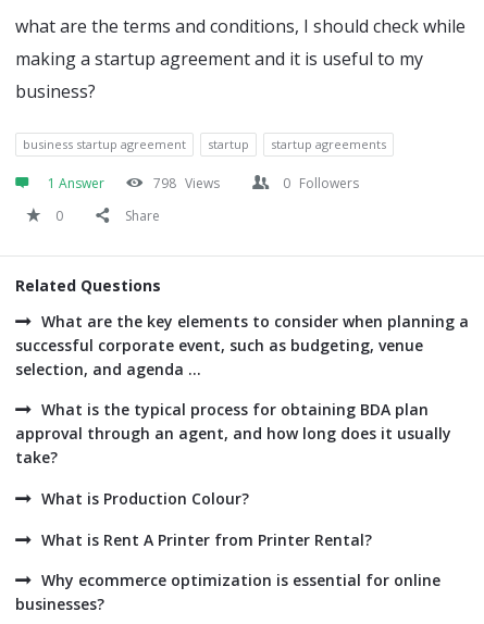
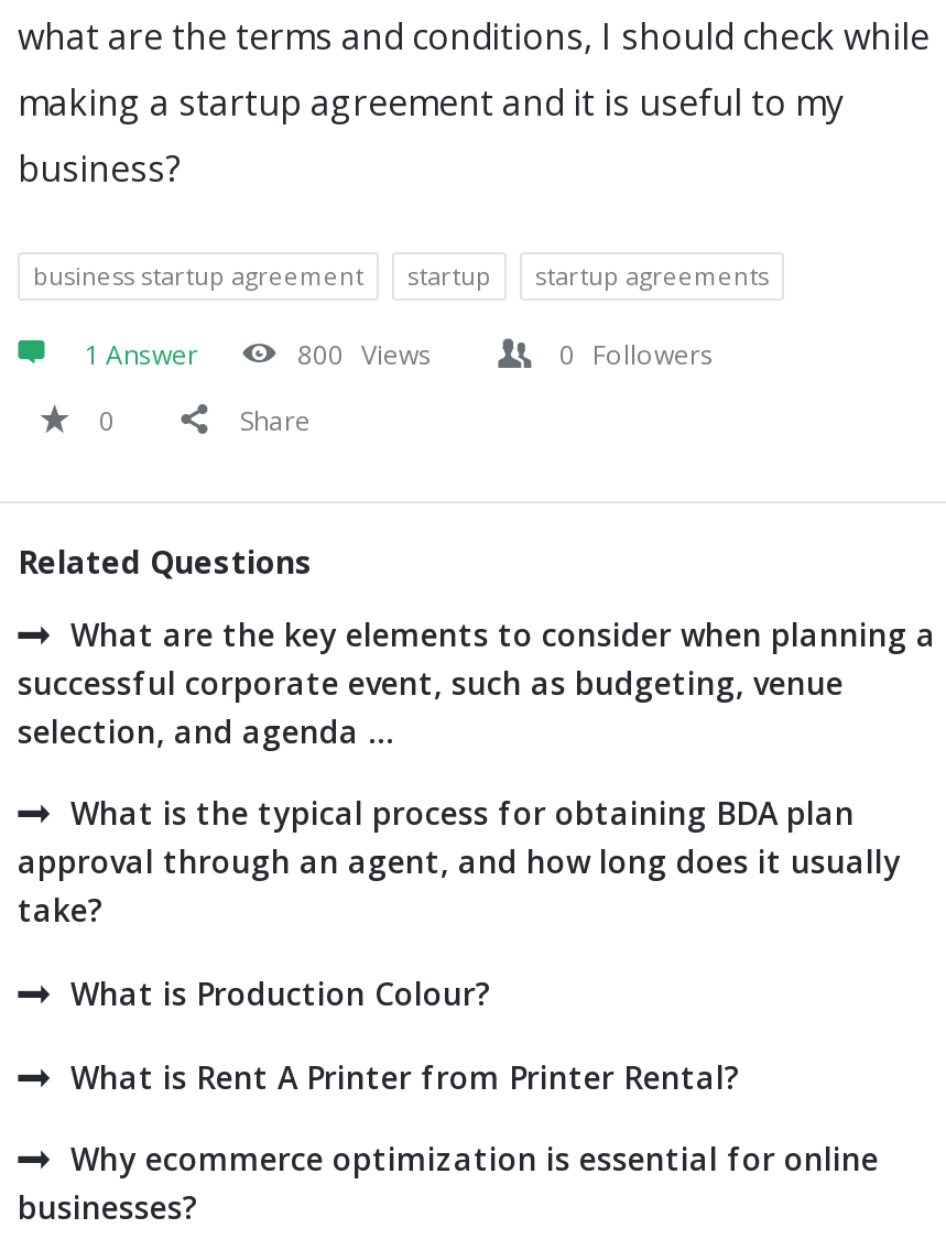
[153,174,220,192] 798 Views -> [297,336,432,373] 800 Views

